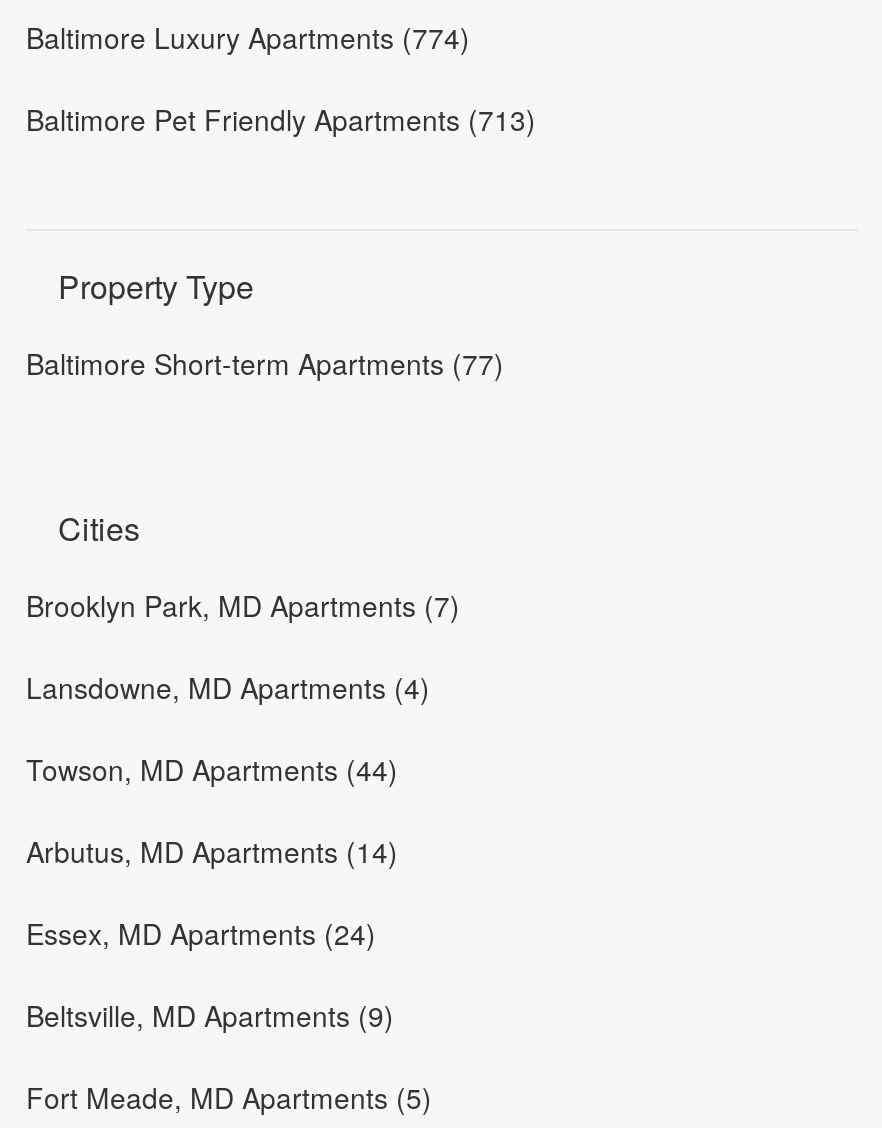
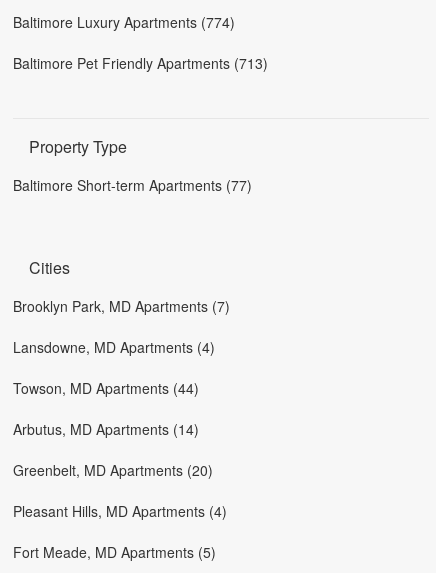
[26,913,376,953] Essex, MD Apartments (24) -> [13,460,213,480] Greenbelt, MD Apartments (20)
[26,995,394,1035] Beltsville, MD Apartments (9) -> [13,501,227,521] Pleasant Hills, MD Apartments (4)

